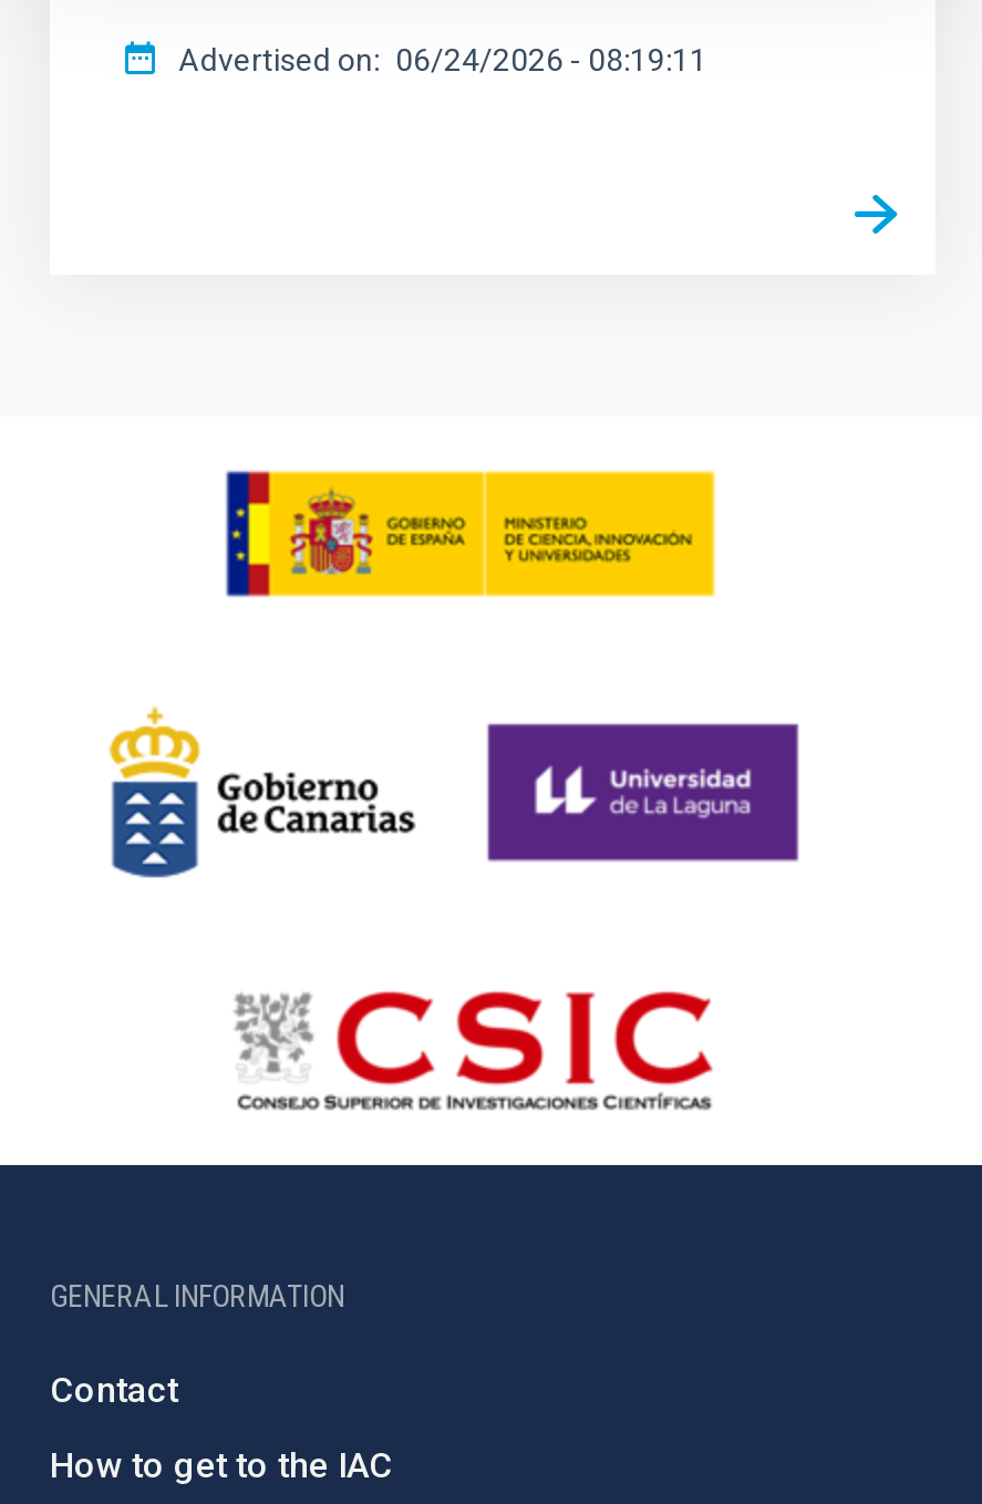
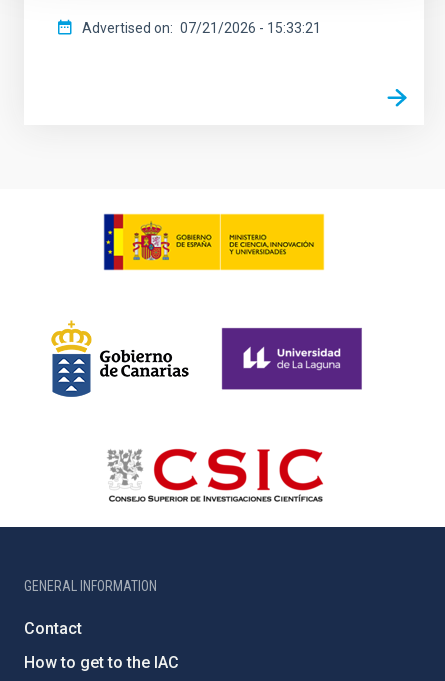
[178,42,707,78] Advertised on 06/24/2026 - 08:19:11 -> [82,20,321,36] Advertised on 07/21/2026 - 15:33:21

